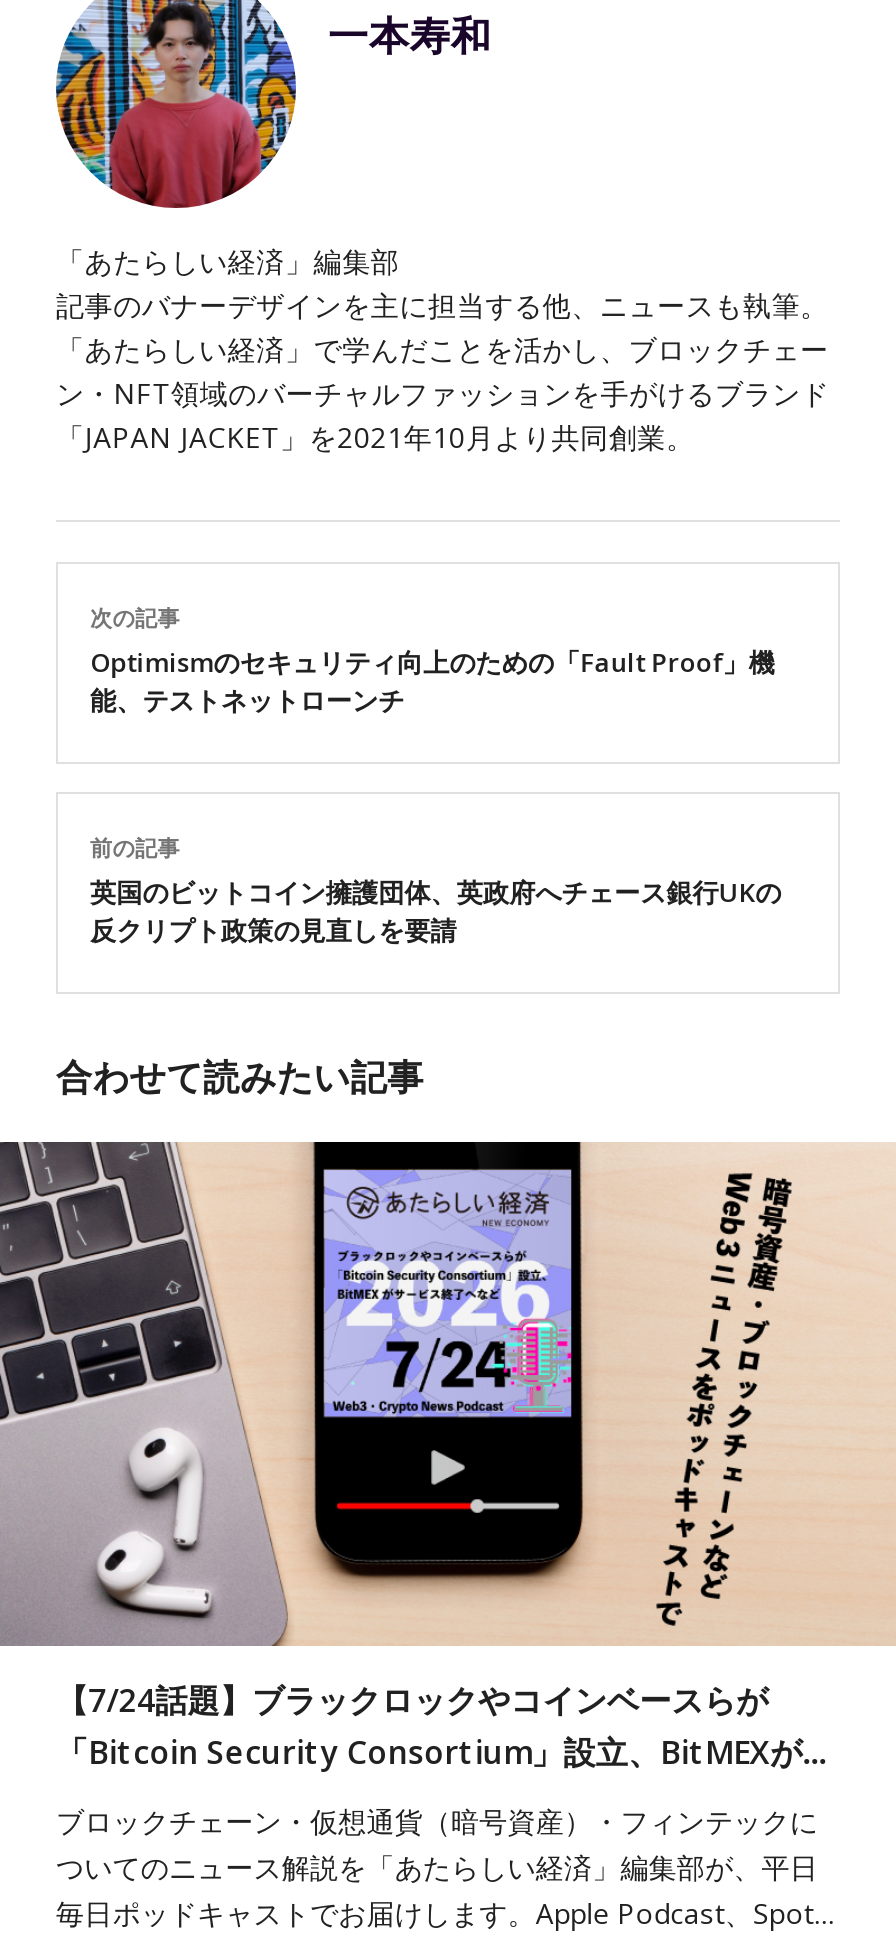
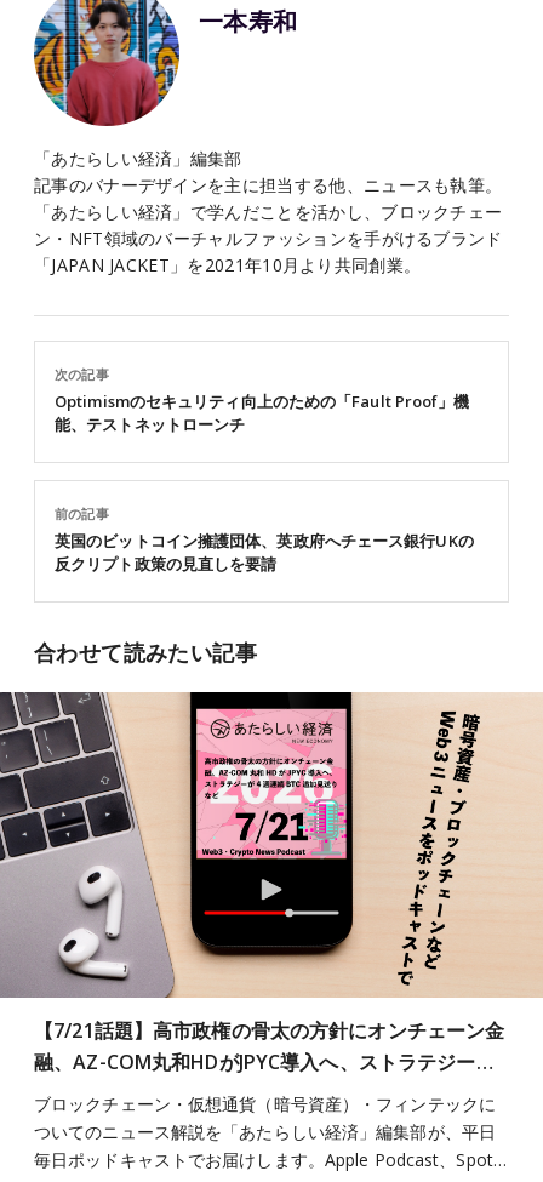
[324,1168,572,1418] [image] -> [196,708,347,860] [image]
[56,1678,830,1774] 【7/24話題】ブラックロックやコインベースらが | 「Bitcoin Security Consortium」設立、BitMEXが… -> [34,1017,505,1075] 【7/21話題】高市政権の骨太の方針にオンチェーン金 | 融、AZ-COM丸和HDがJPYC導入へ、ストラテジー…

